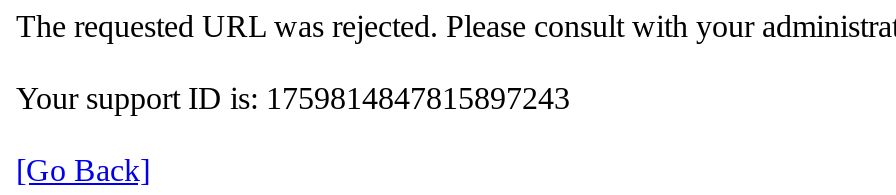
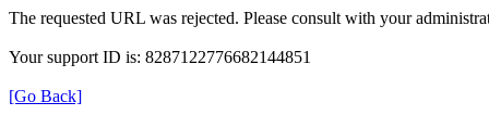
[16,81,570,115] Your support ID is: 1759814847815897243 -> [9,48,311,66] Your support ID is: 8287122776682144851

